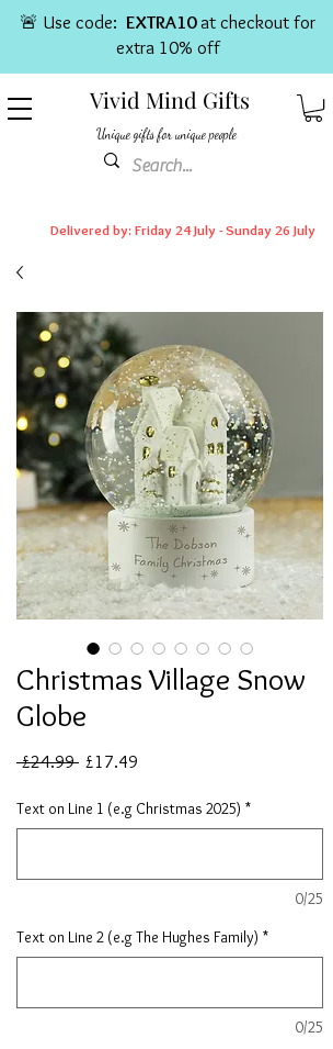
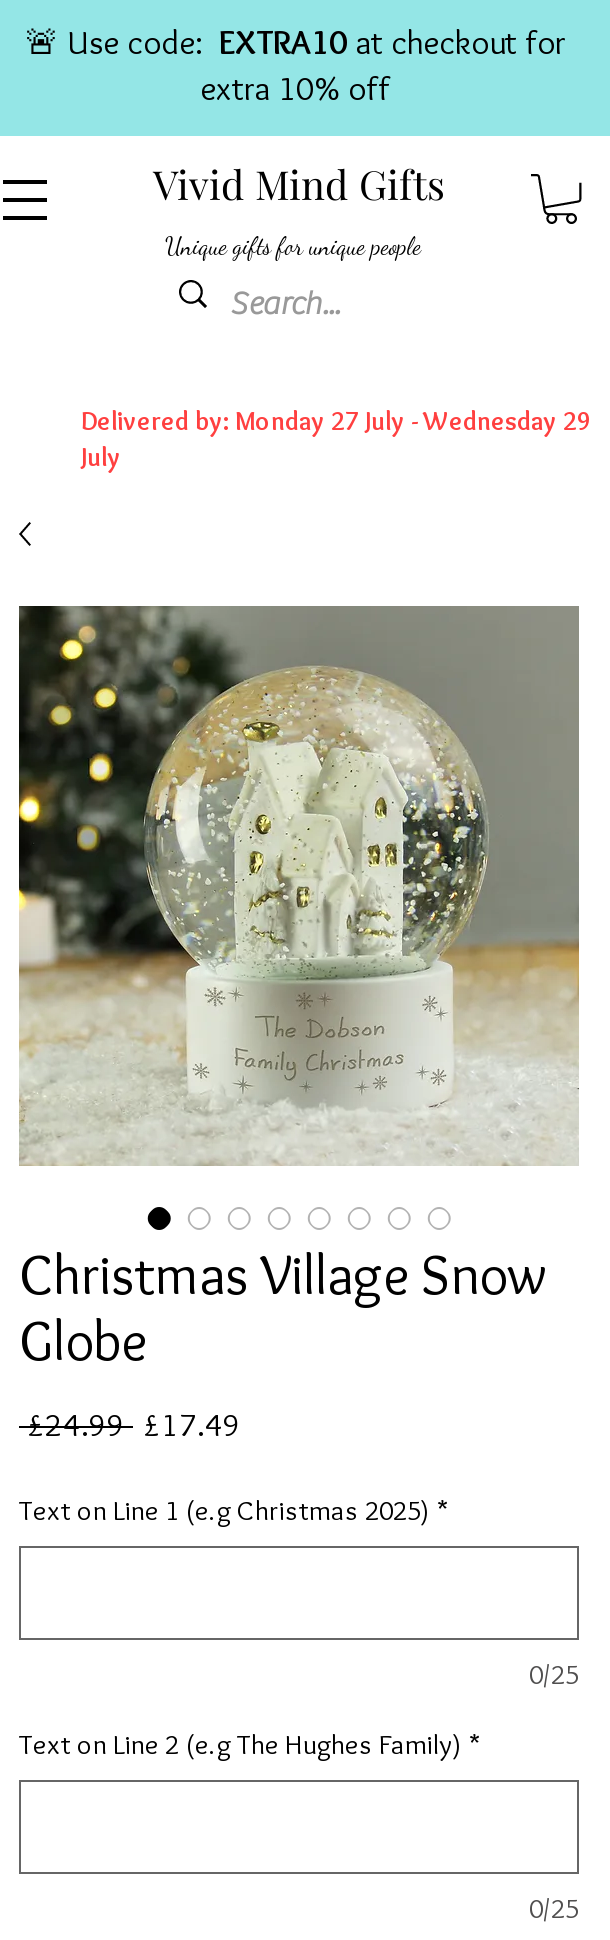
[50,221,315,239] Delivered by: Friday 24 July - Sunday 26 July -> [81,404,591,472] Delivered by: Monday 27 July - Wednesday 29 | July

